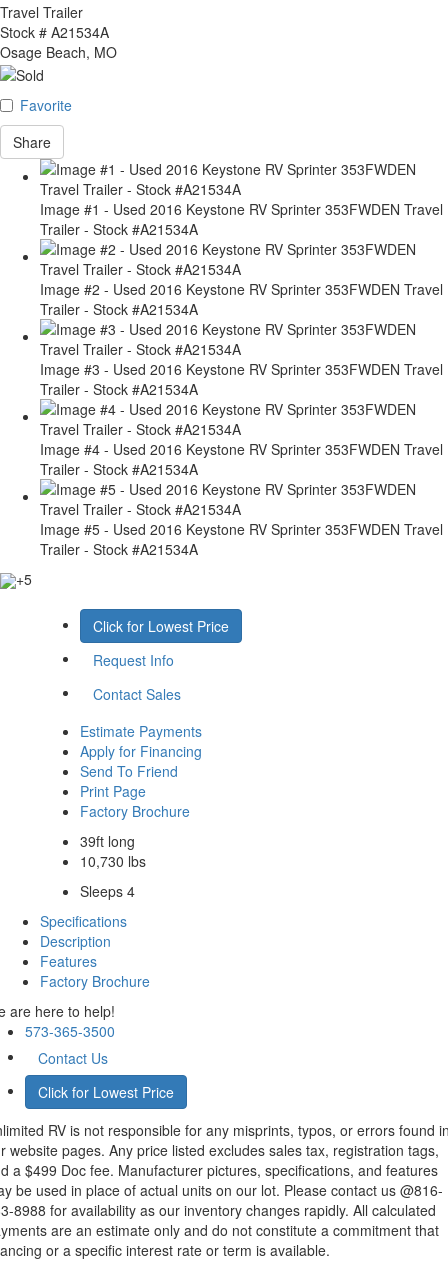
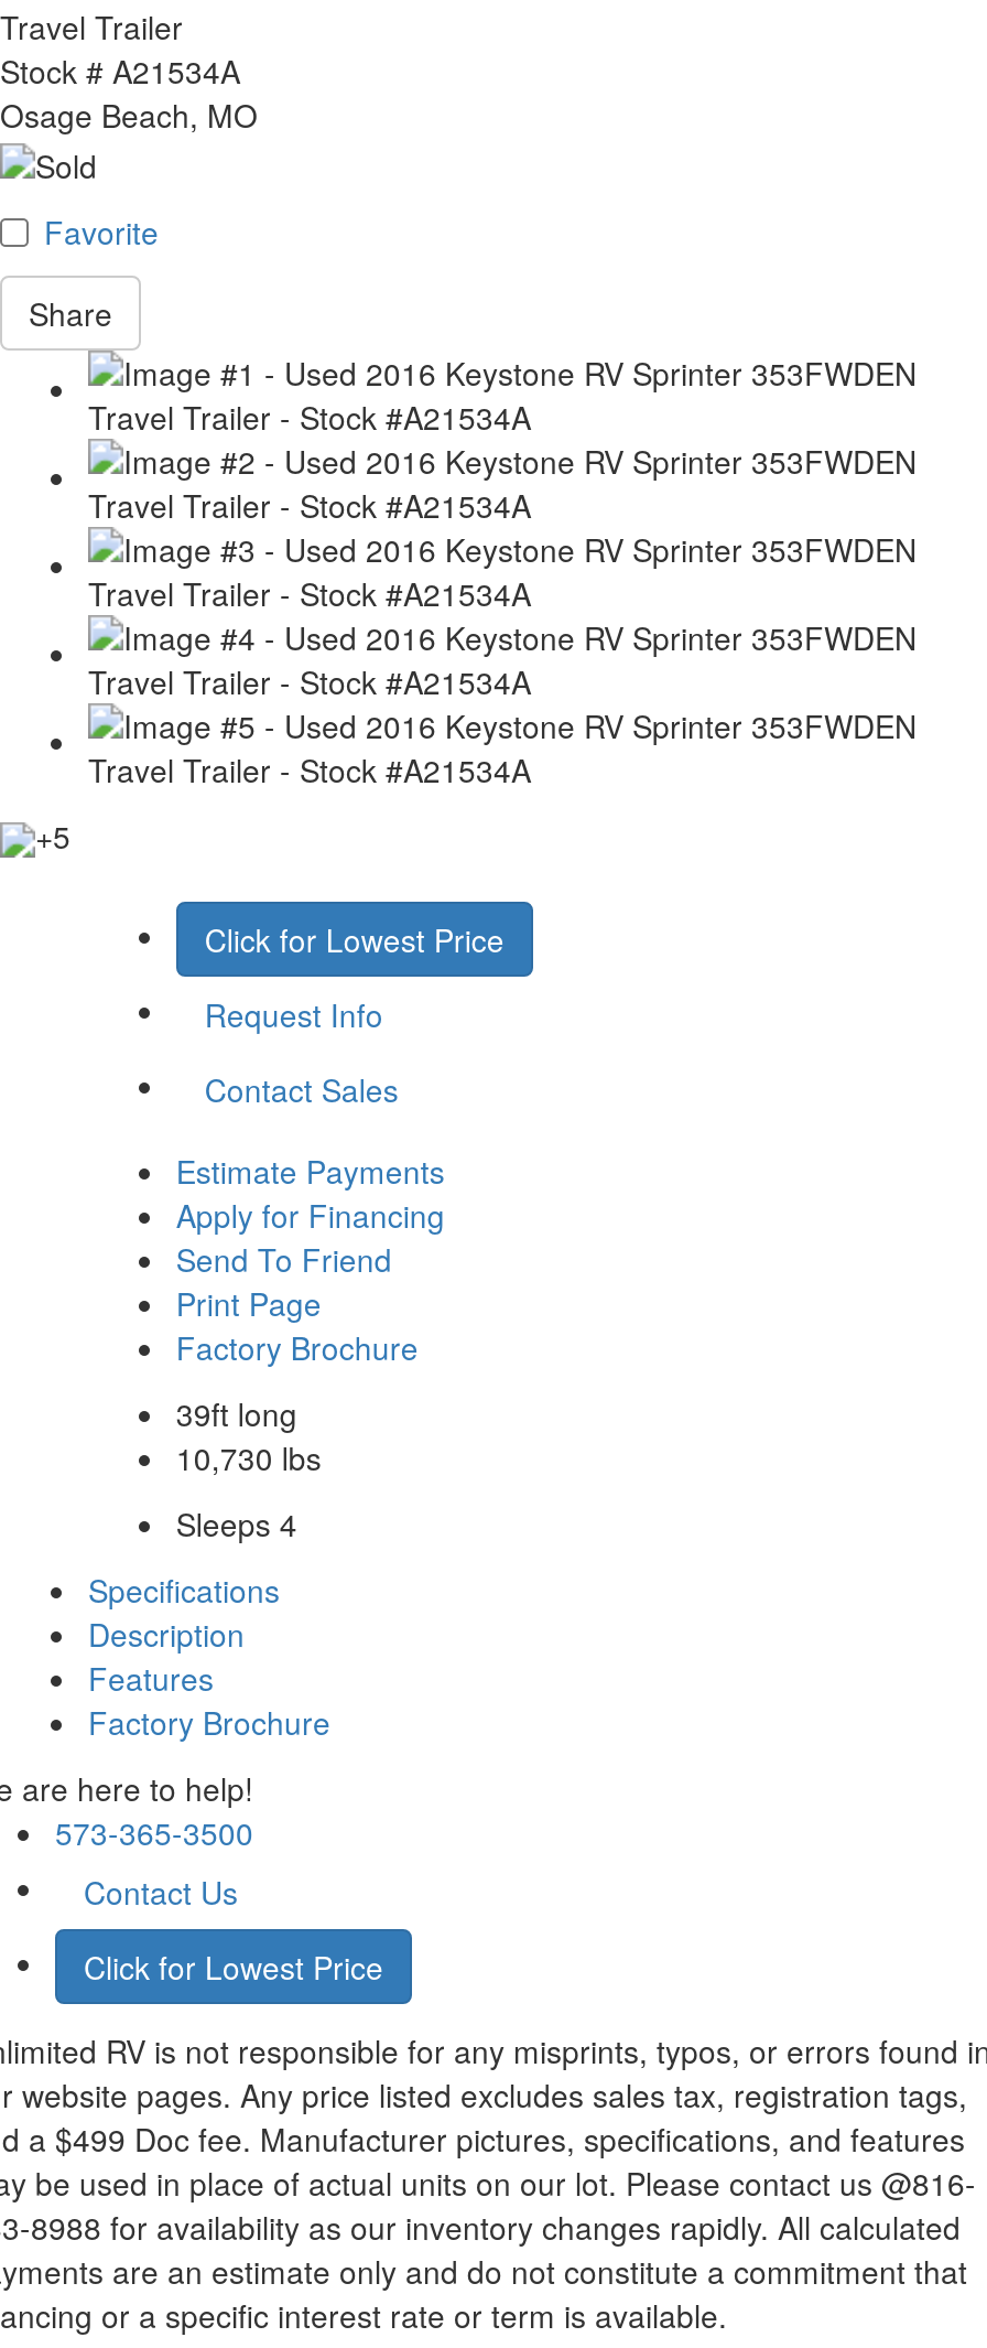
[40,199,443,559] Image #1 - Used 2016 Keystone RV Sprinter 353FWDEN Travel | Trailer - Stock #A21534A | Image #2 - Used 2016 Keystone RV Sprinter 353FWDEN Travel | Trailer - Stock #A21534A | Image #3 - Used 2016 Keystone RV Sprinter 353FWDEN Travel | Trailer - Stock #A21534A | Image #4 - Used 2016 Keystone RV Sprinter 353FWDEN Travel | Trailer - Stock #A21534A | Image #5 - Used 2016 Keystone RV Sprinter 353FWDEN Travel | Trailer - Stock #A21534A -> none

